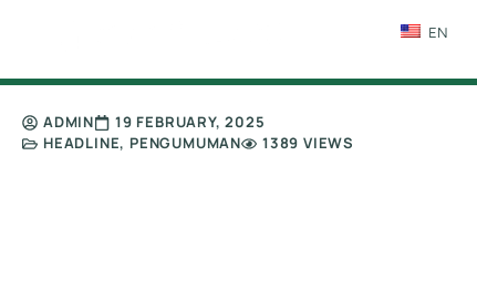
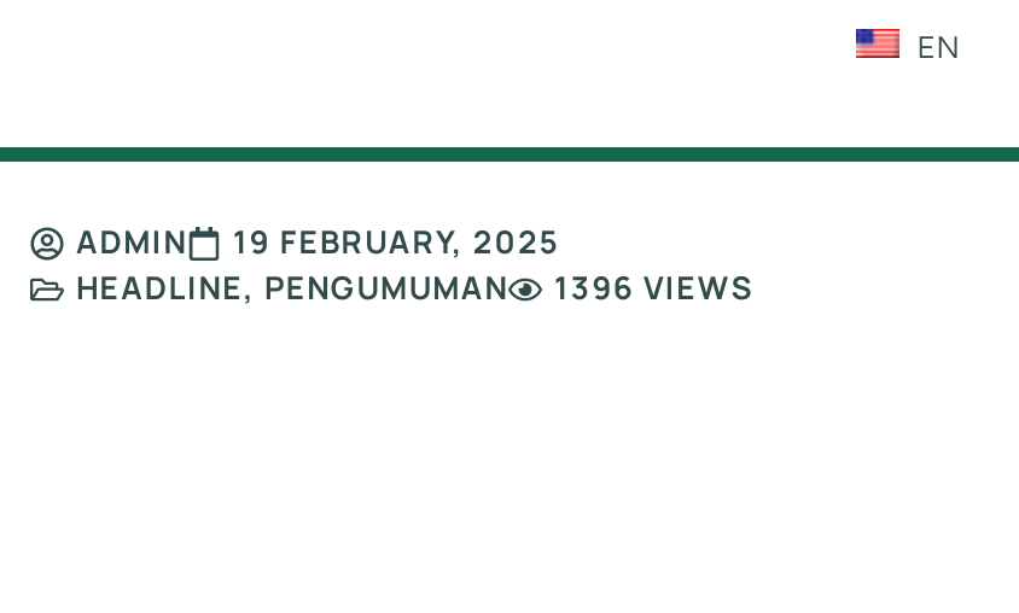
[43,133,354,153] HEADLINE, PENGUMUMAN 1389 VIEWS -> [76,265,755,309] HEADLINE, PENGUMUMAN 1396 VIEWS

